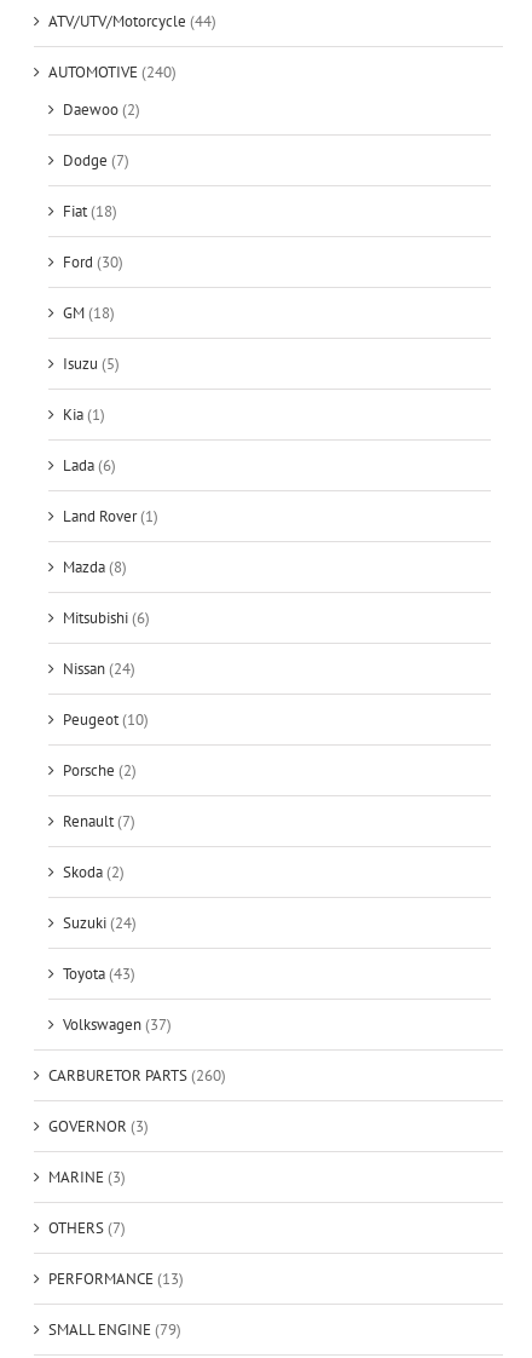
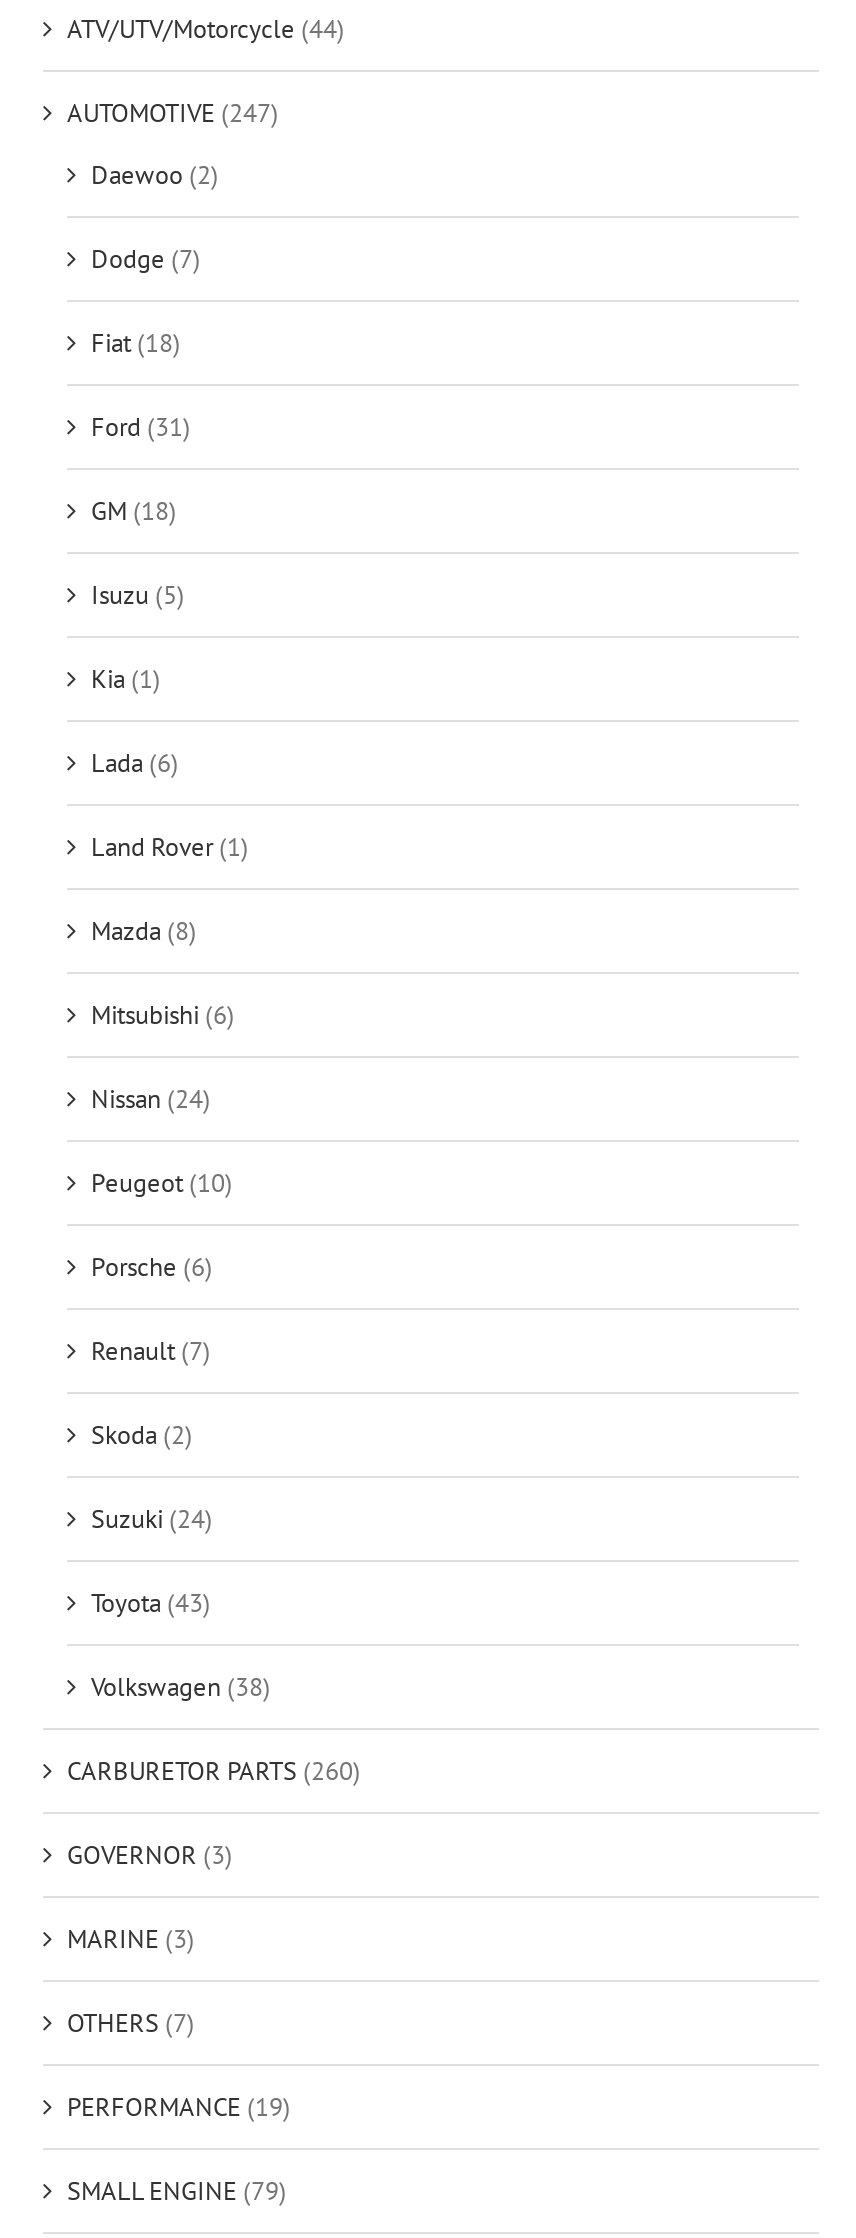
[48,61,177,82] AUTOMOTIVE (240) -> [67,97,279,131] AUTOMOTIVE (247)
[63,252,123,272] Ford (30) -> [91,411,191,445] Ford (31)
[63,760,137,780] Porsche (2) -> [91,1251,213,1285] Porsche (6)
[63,1014,172,1035] Volkswagen (37) -> [91,1671,271,1705] Volkswagen (38)
[48,1268,184,1289] PERFORMANCE (13) -> [67,2091,291,2125] PERFORMANCE (19)

